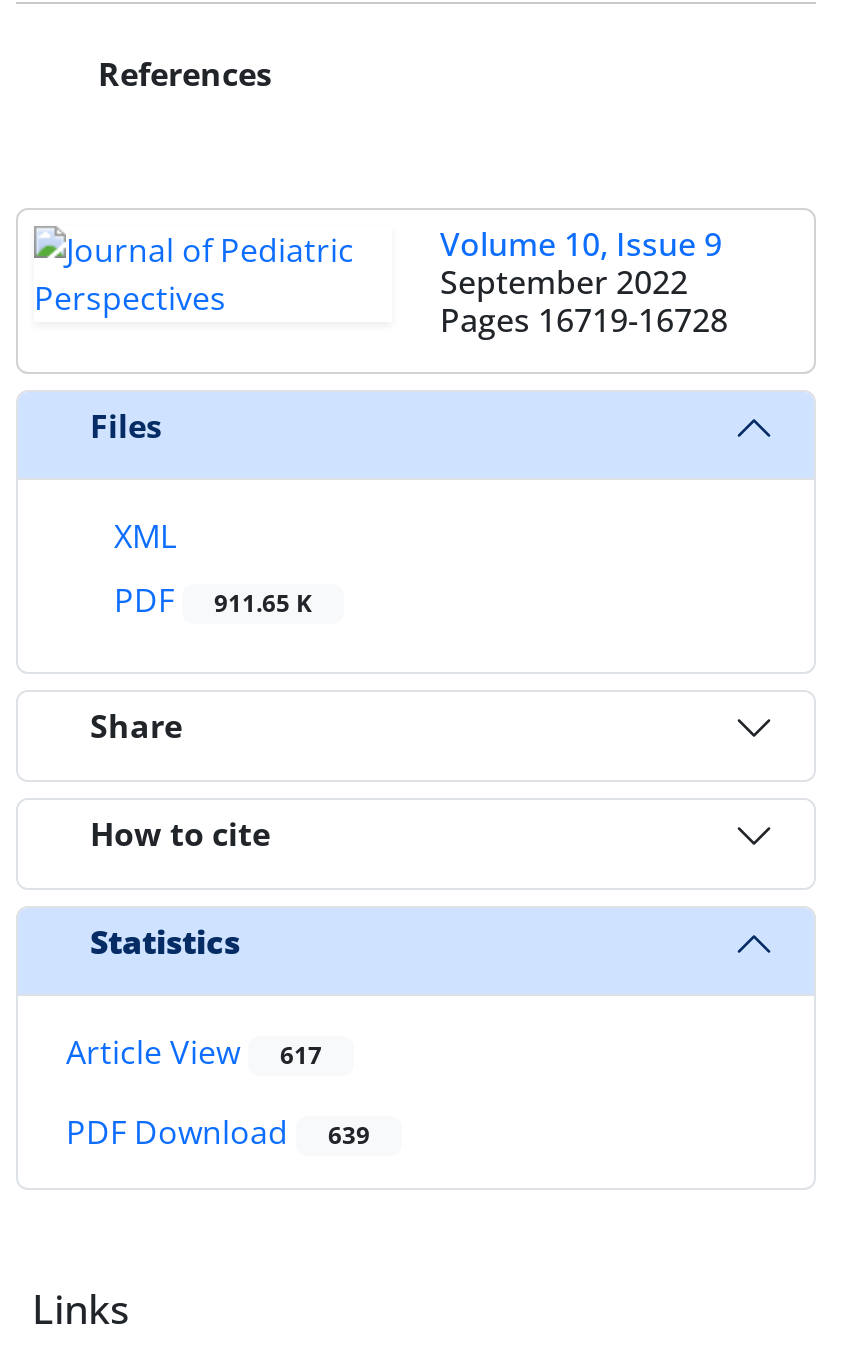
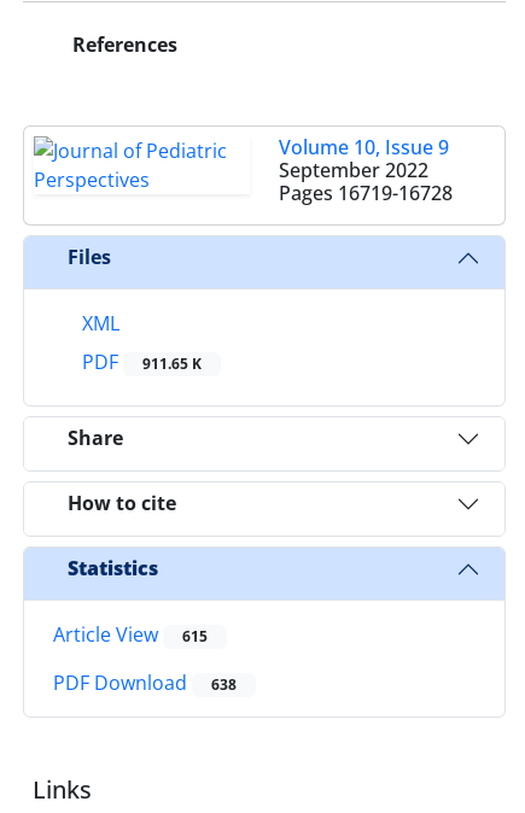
[66,1030,322,1074] Article View 617 -> [53,621,208,648] Article View 615
[66,1110,370,1154] PDF Download 639 -> [53,670,237,696] PDF Download 638

